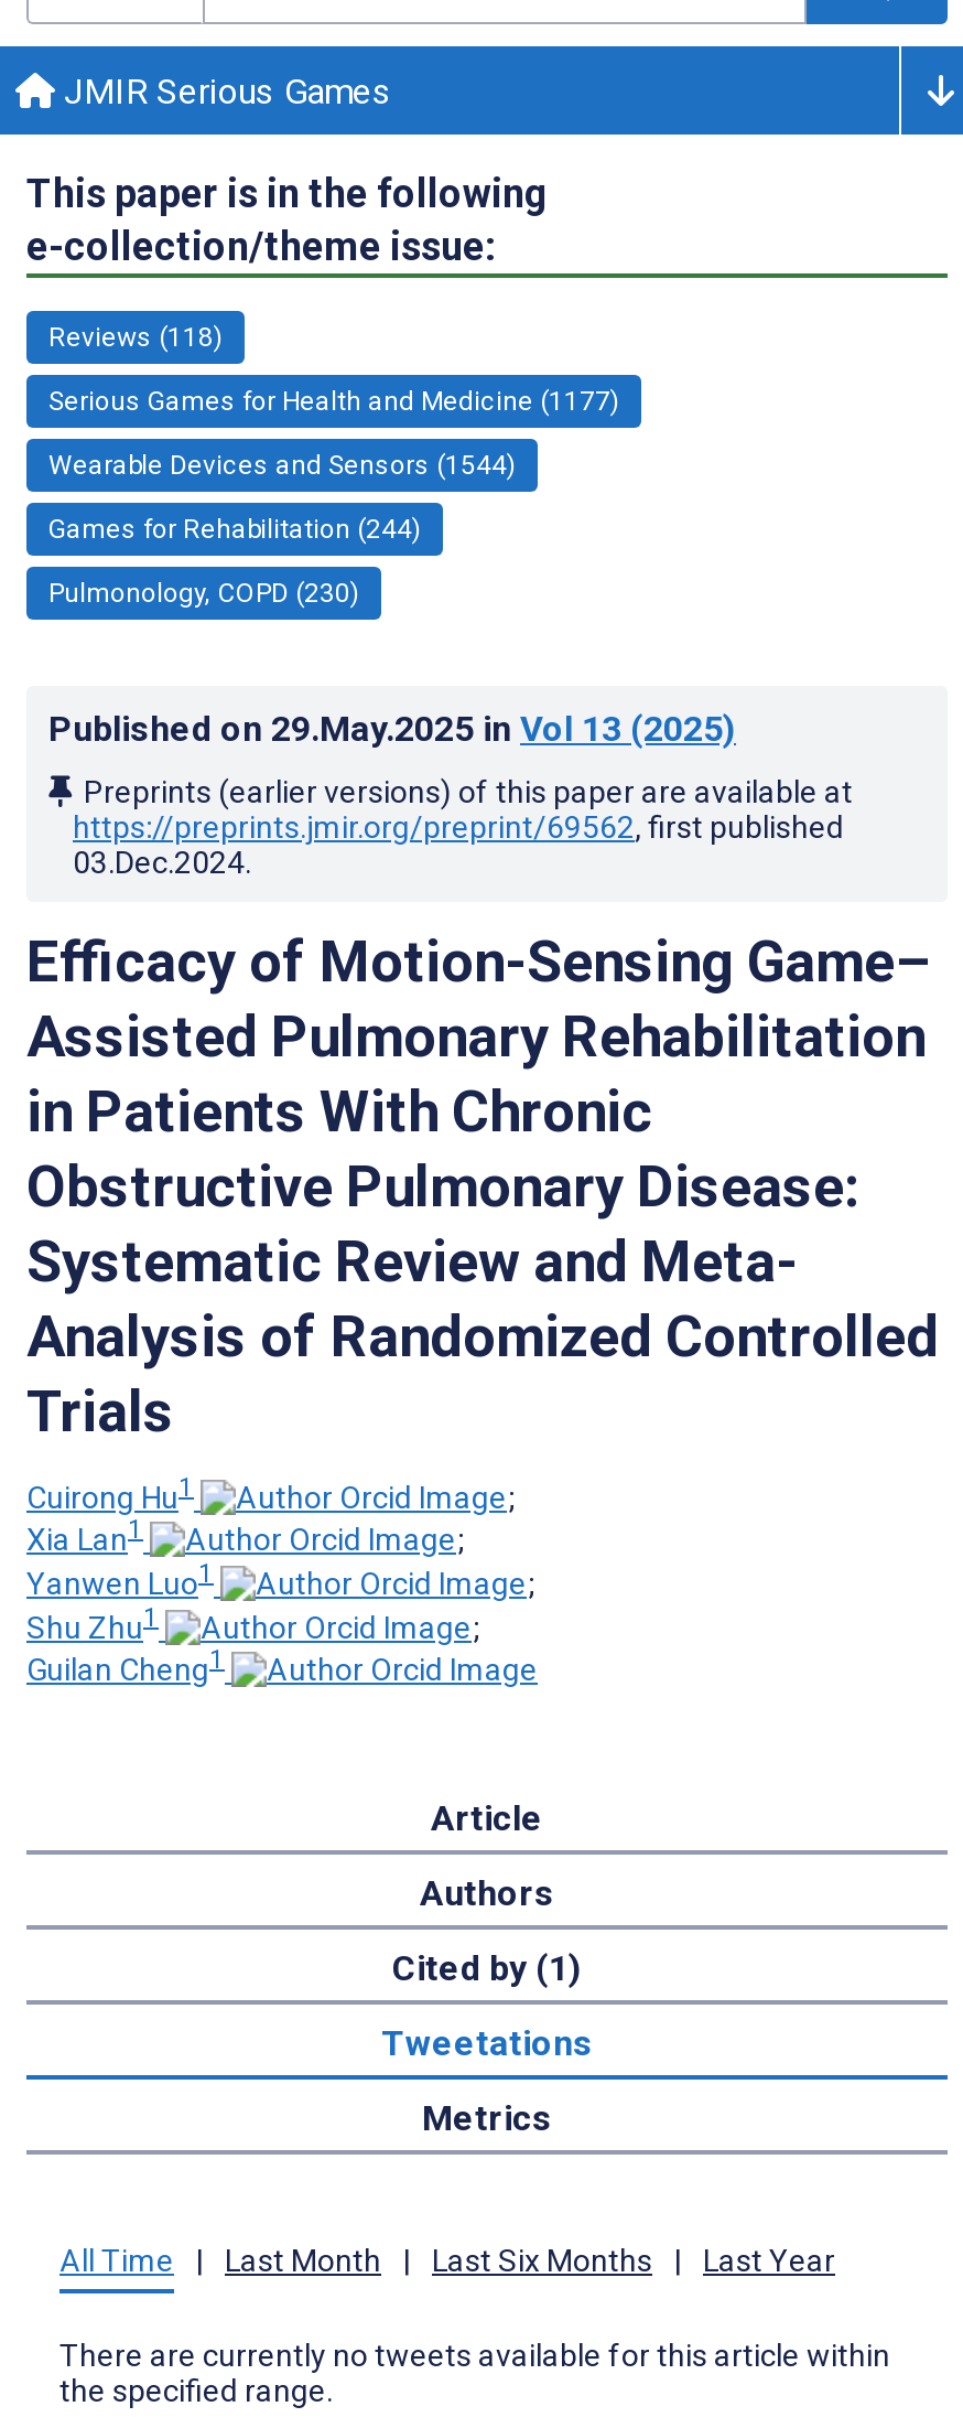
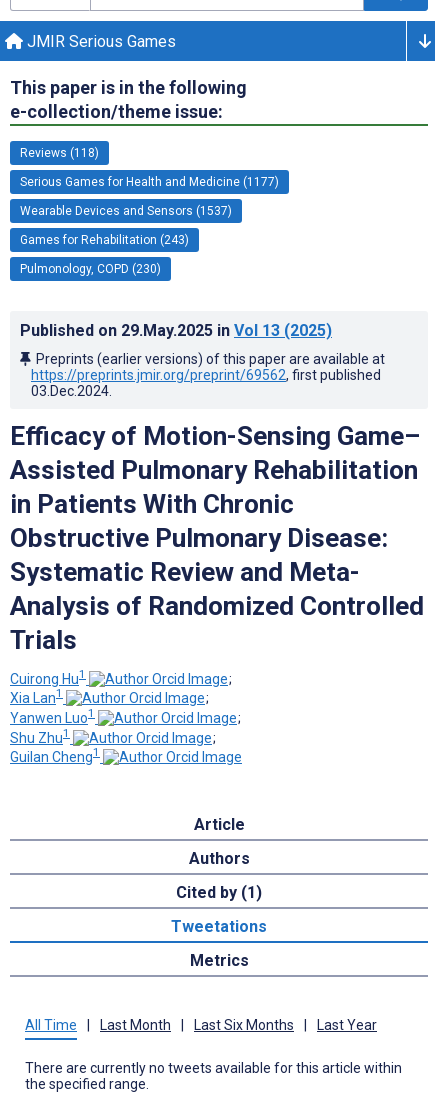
[48,450,516,481] Wearable Devices and Sensors (1544) -> [20,204,232,218] Wearable Devices and Sensors (1537)
[48,514,421,544] Games for Rehabilitation (244) -> [20,233,189,247] Games for Rehabilitation (243)

